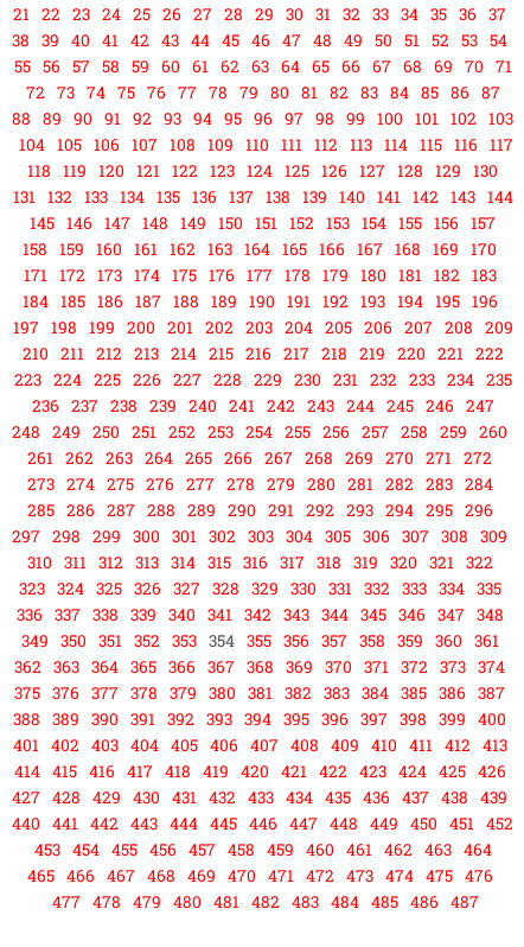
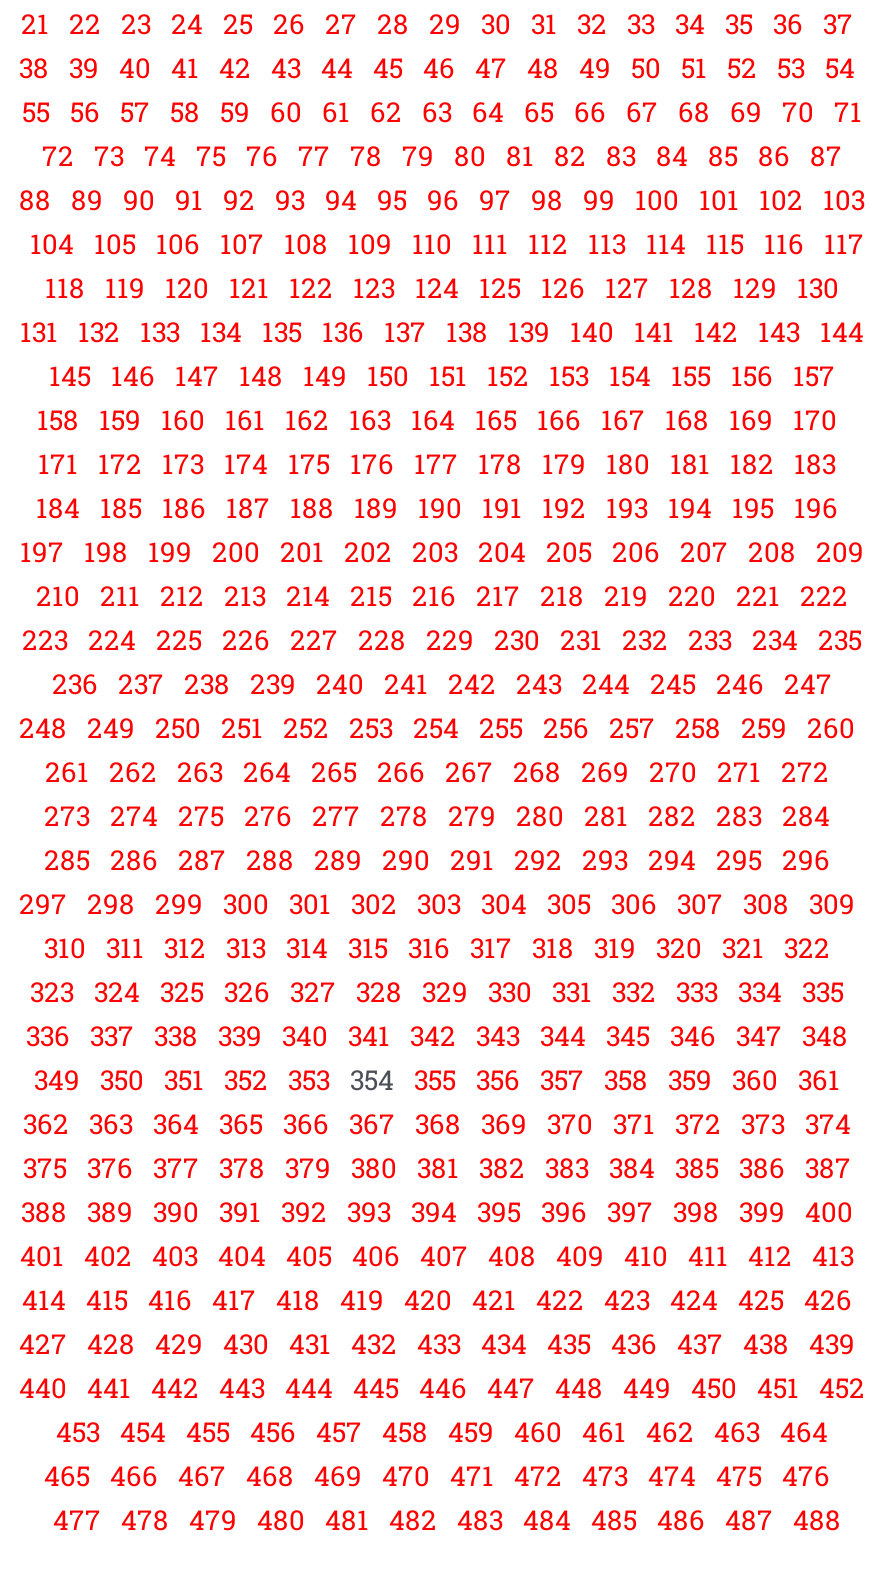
none -> [793,1503,841,1539] 488

